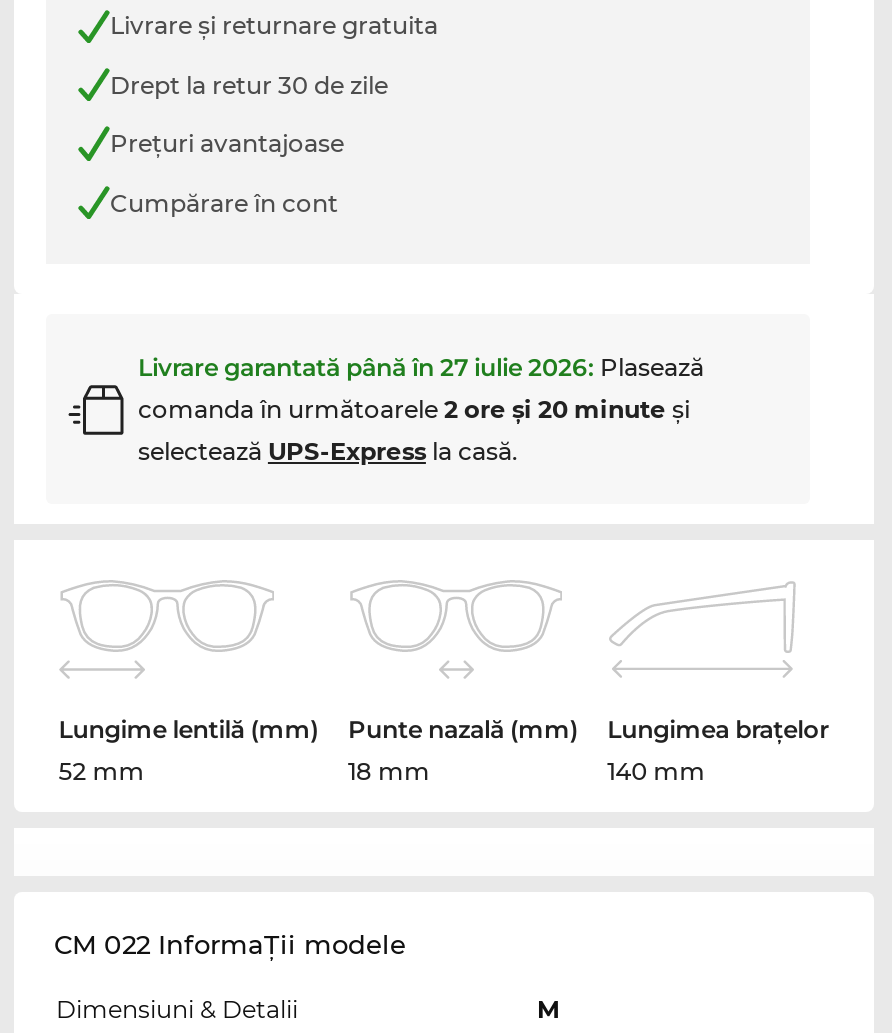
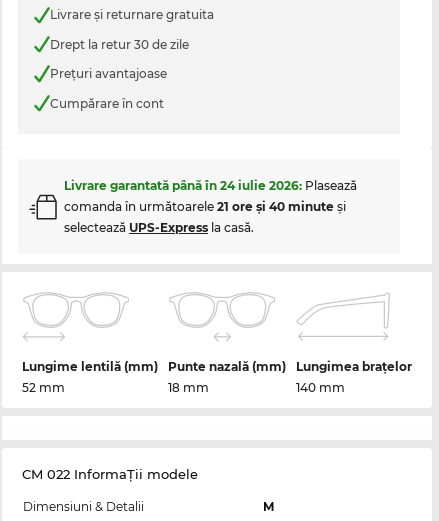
[138,353,704,383] Livrare garantată până în 27 iulie 2026: Plasează -> [64,178,357,193] Livrare garantată până în 24 iulie 2026: Plasează
[138,395,690,425] comanda în următoarele 2 ore şi 20 minute şi -> [64,199,346,214] comanda în următoarele 21 ore şi 40 minute şi

